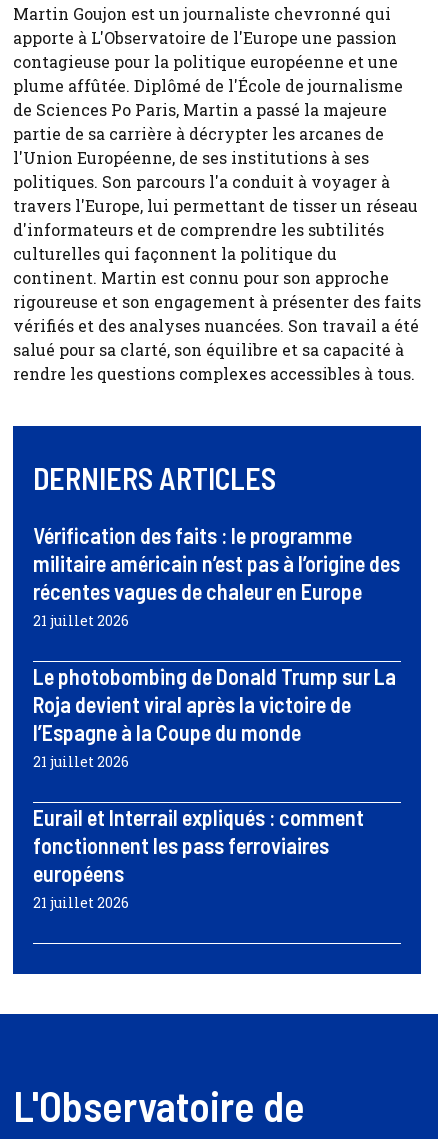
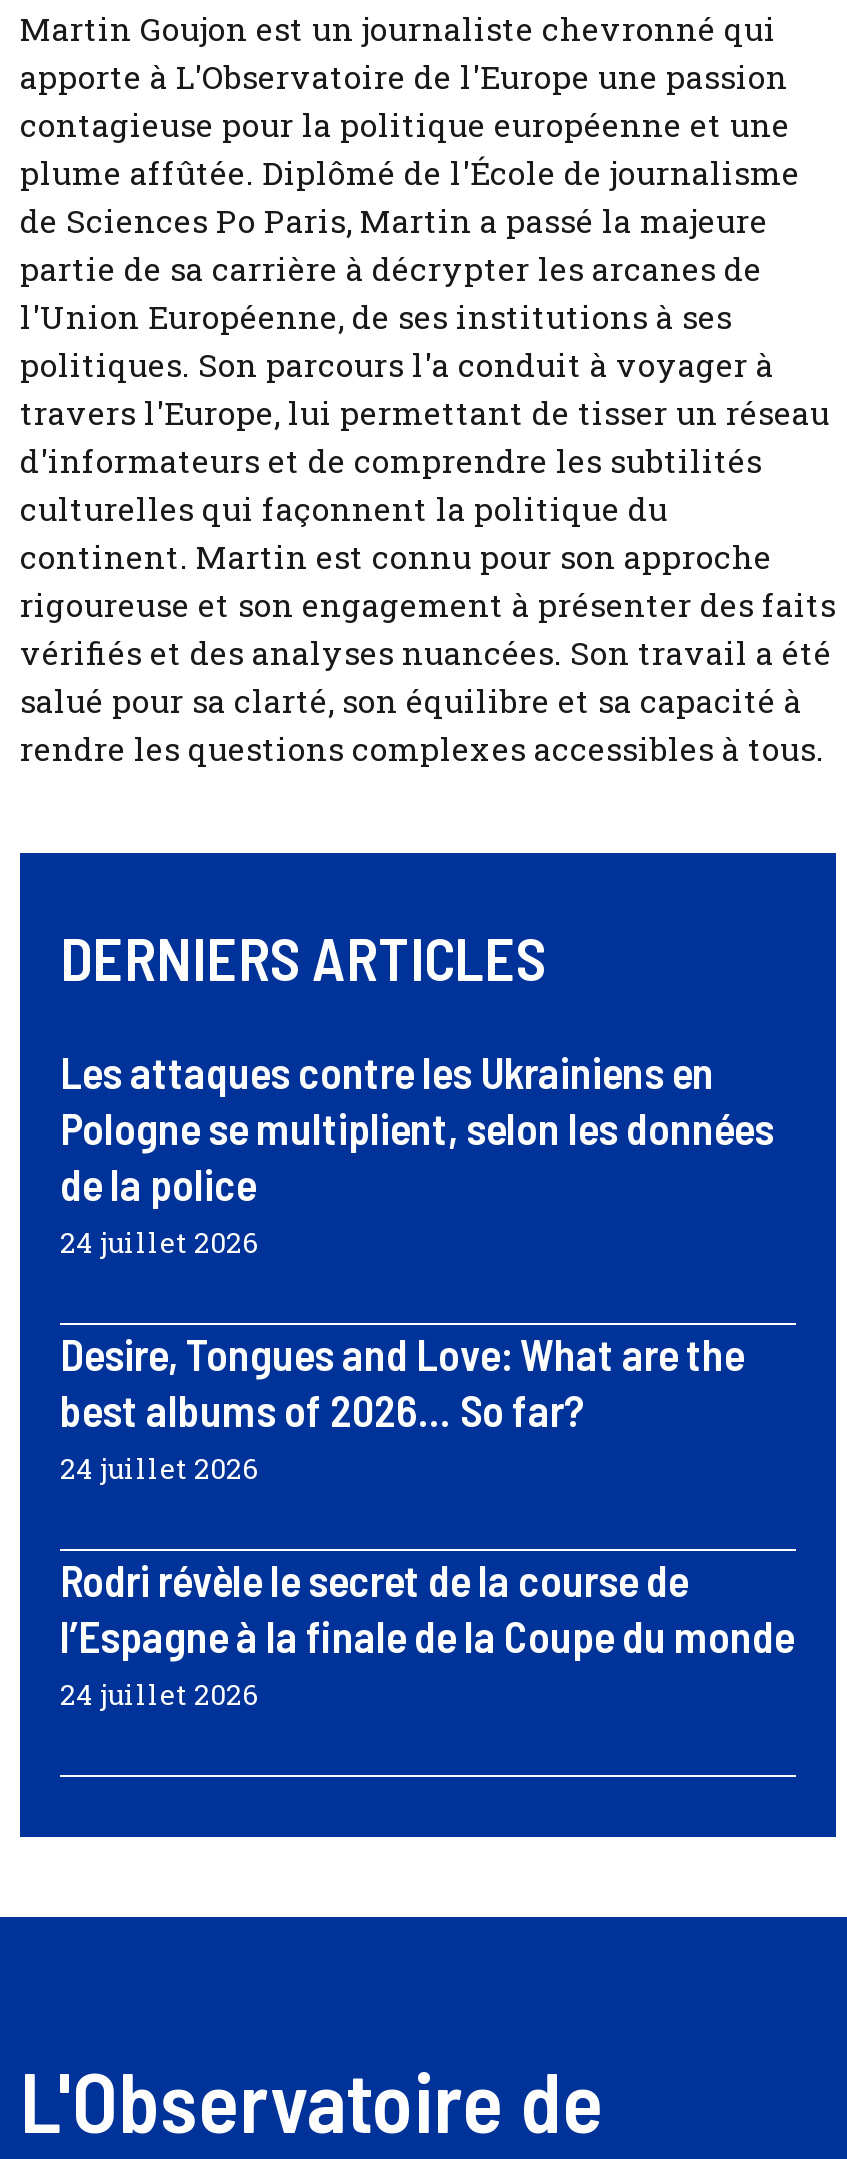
[33,522,400,630] Vérification des faits : le programme | militaire américain n’est pas à l’origine des | récentes vagues de chaleur en Europe | 21 juillet 2026 -> [60,1045,774,1261] Les attaques contre les Ukrainiens en | Pologne se multiplient, selon les données | de la police | 24 juillet 2026
[33,663,396,771] Le photobombing de Donald Trump sur La | Roja devient viral après la victoire de | l’Espagne à la Coupe du monde | 21 juillet 2026 -> [60,1327,744,1487] Desire, Tongues and Love: What are the | best albums of 2026… So far? | 24 juillet 2026
[33,804,364,912] Eurail et Interrail expliqués : comment | fonctionnent les pass ferroviaires | européens | 21 juillet 2026 -> [60,1553,794,1713] Rodri révèle le secret de la course de | l’Espagne à la finale de la Coupe du monde | 24 juillet 2026

